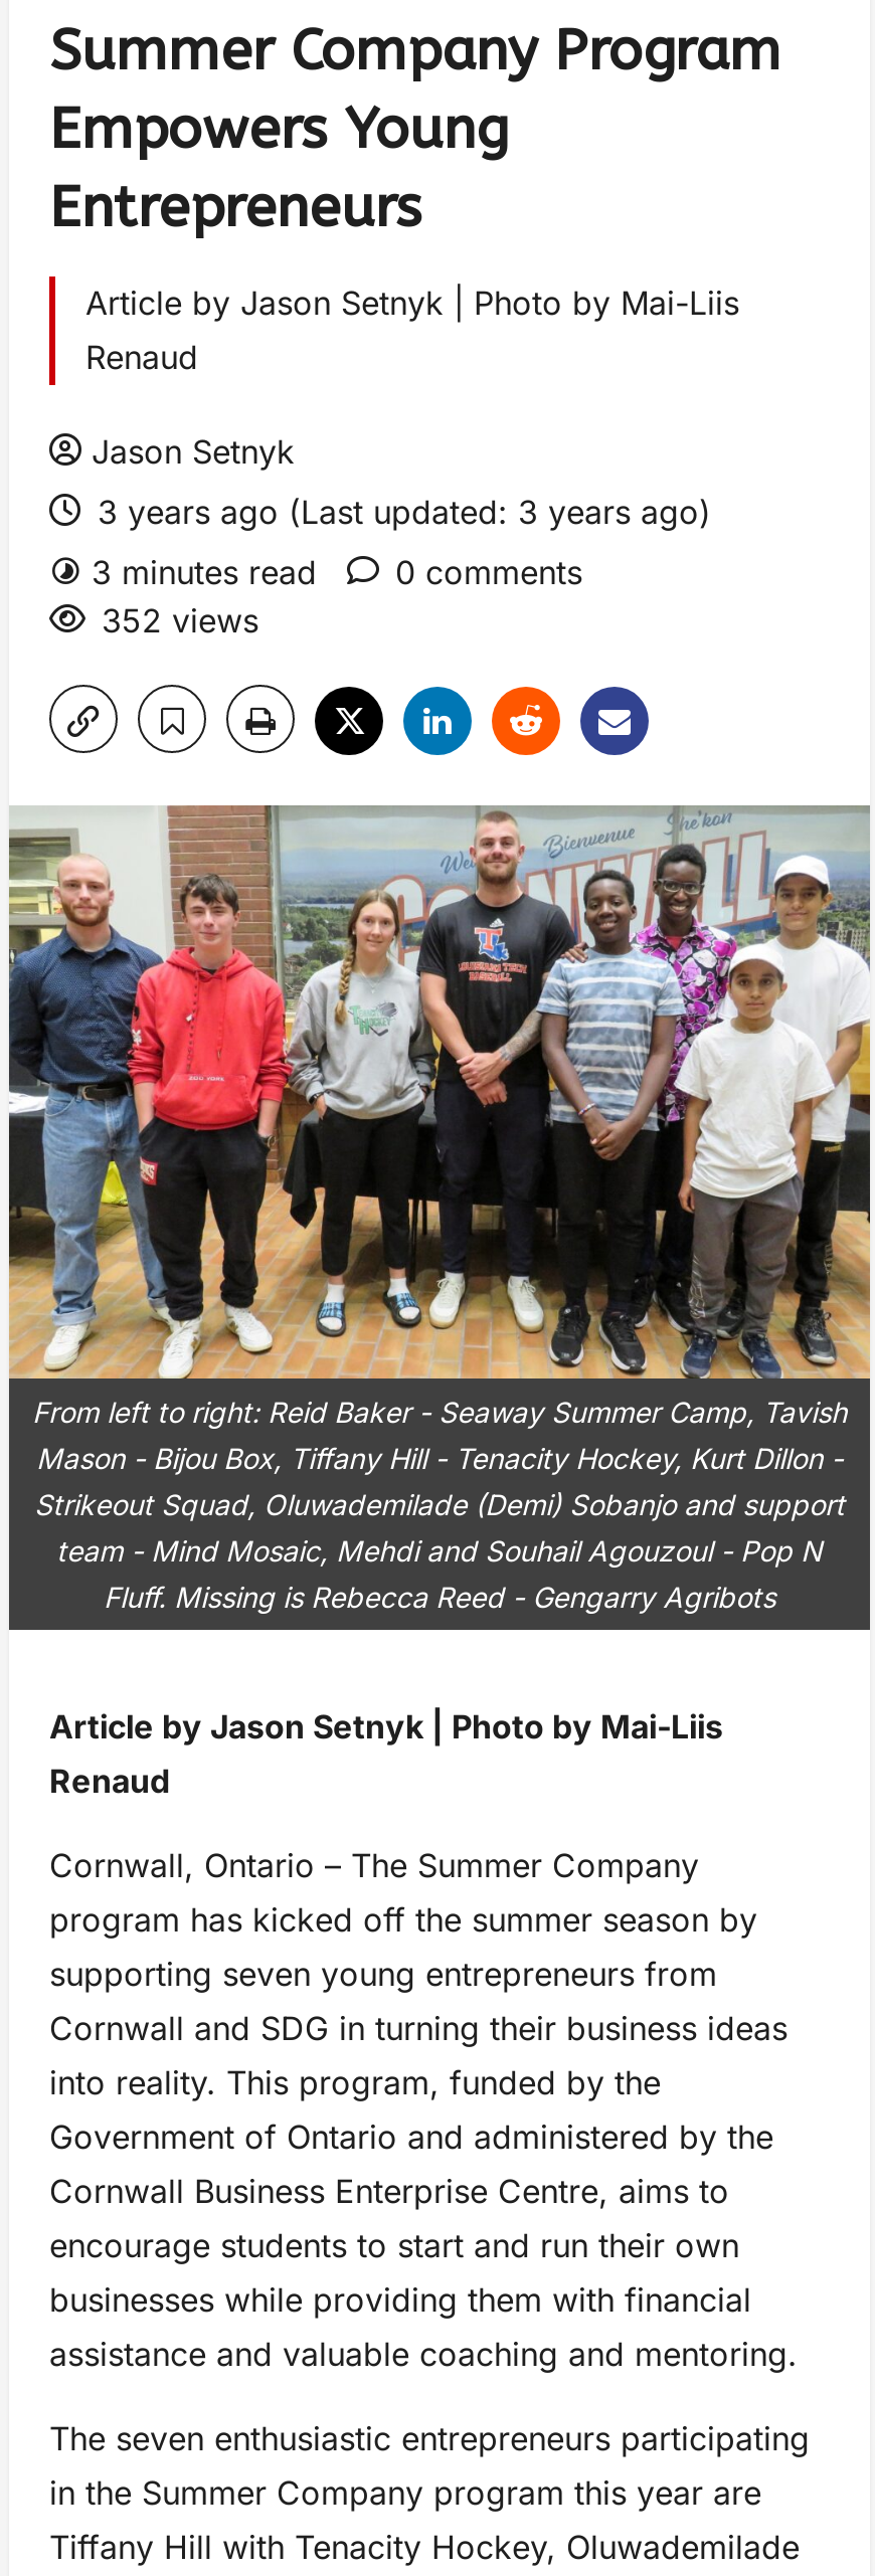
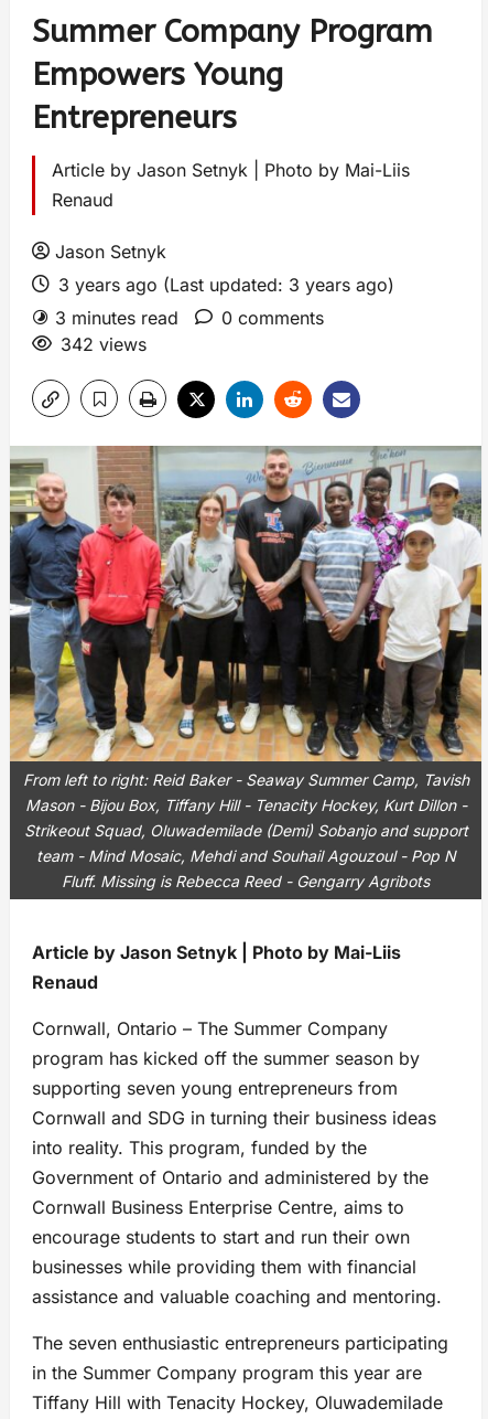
[102,600,258,640] 352 views -> [61,333,147,355] 342 views

